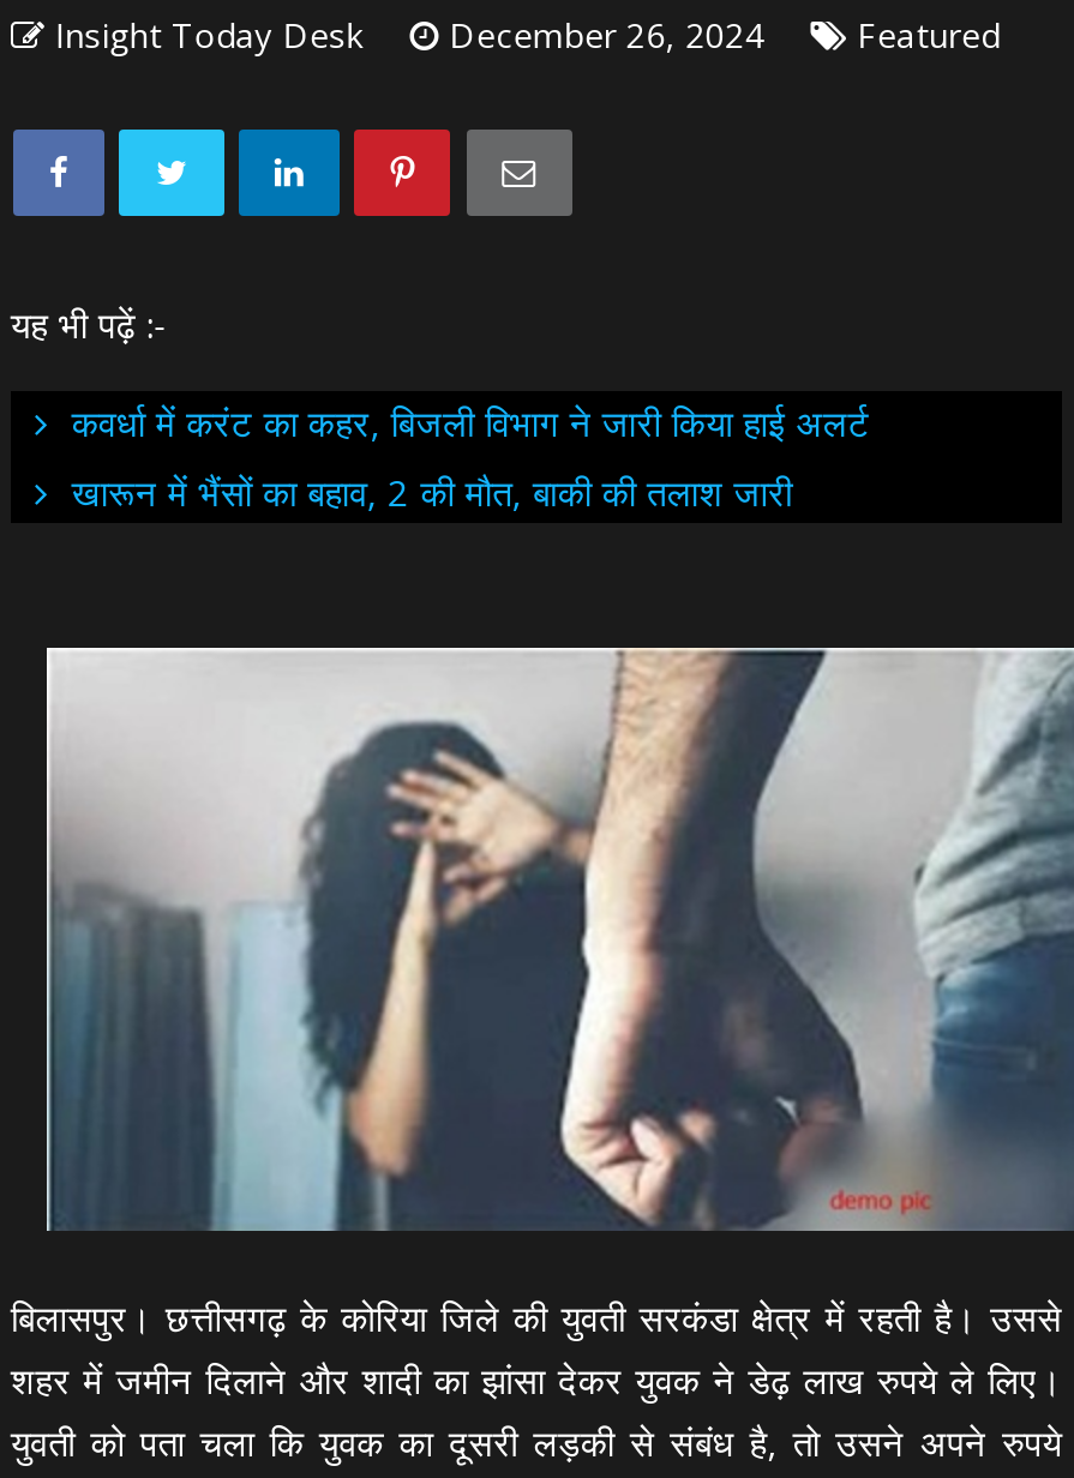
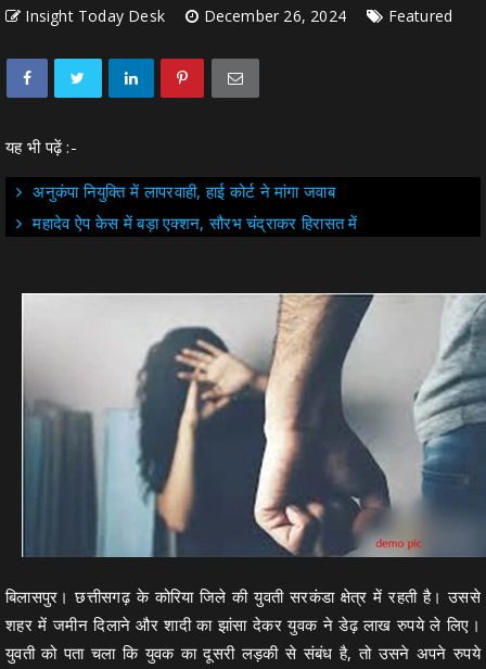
[72,399,870,517] कवर्धा में करंट का कहर, बिजली विभाग ने जारी किया हाई अलर्ट | खारून में भैंसों का बहाव, 2 की मौत, बाकी की तलाश जारी -> [33,181,358,234] अनुकंपा नियुक्ति में लापरवाही, हाई कोर्ट ने मांगा जवाब | महादेव ऐप केस में बड़ा एक्शन, सौरभ चंद्राकर हिरासत में

